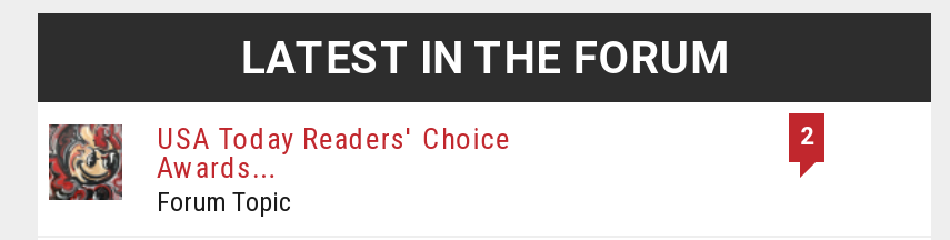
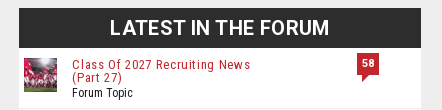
[47,122,510,200] [image] | USA Today Readers' Choice | Awards... -> [23,57,250,92] [image] | Class Of 2027 Recruiting News | (Part 27)
[800,118,814,156] 2 -> [362,55,374,72] 58

